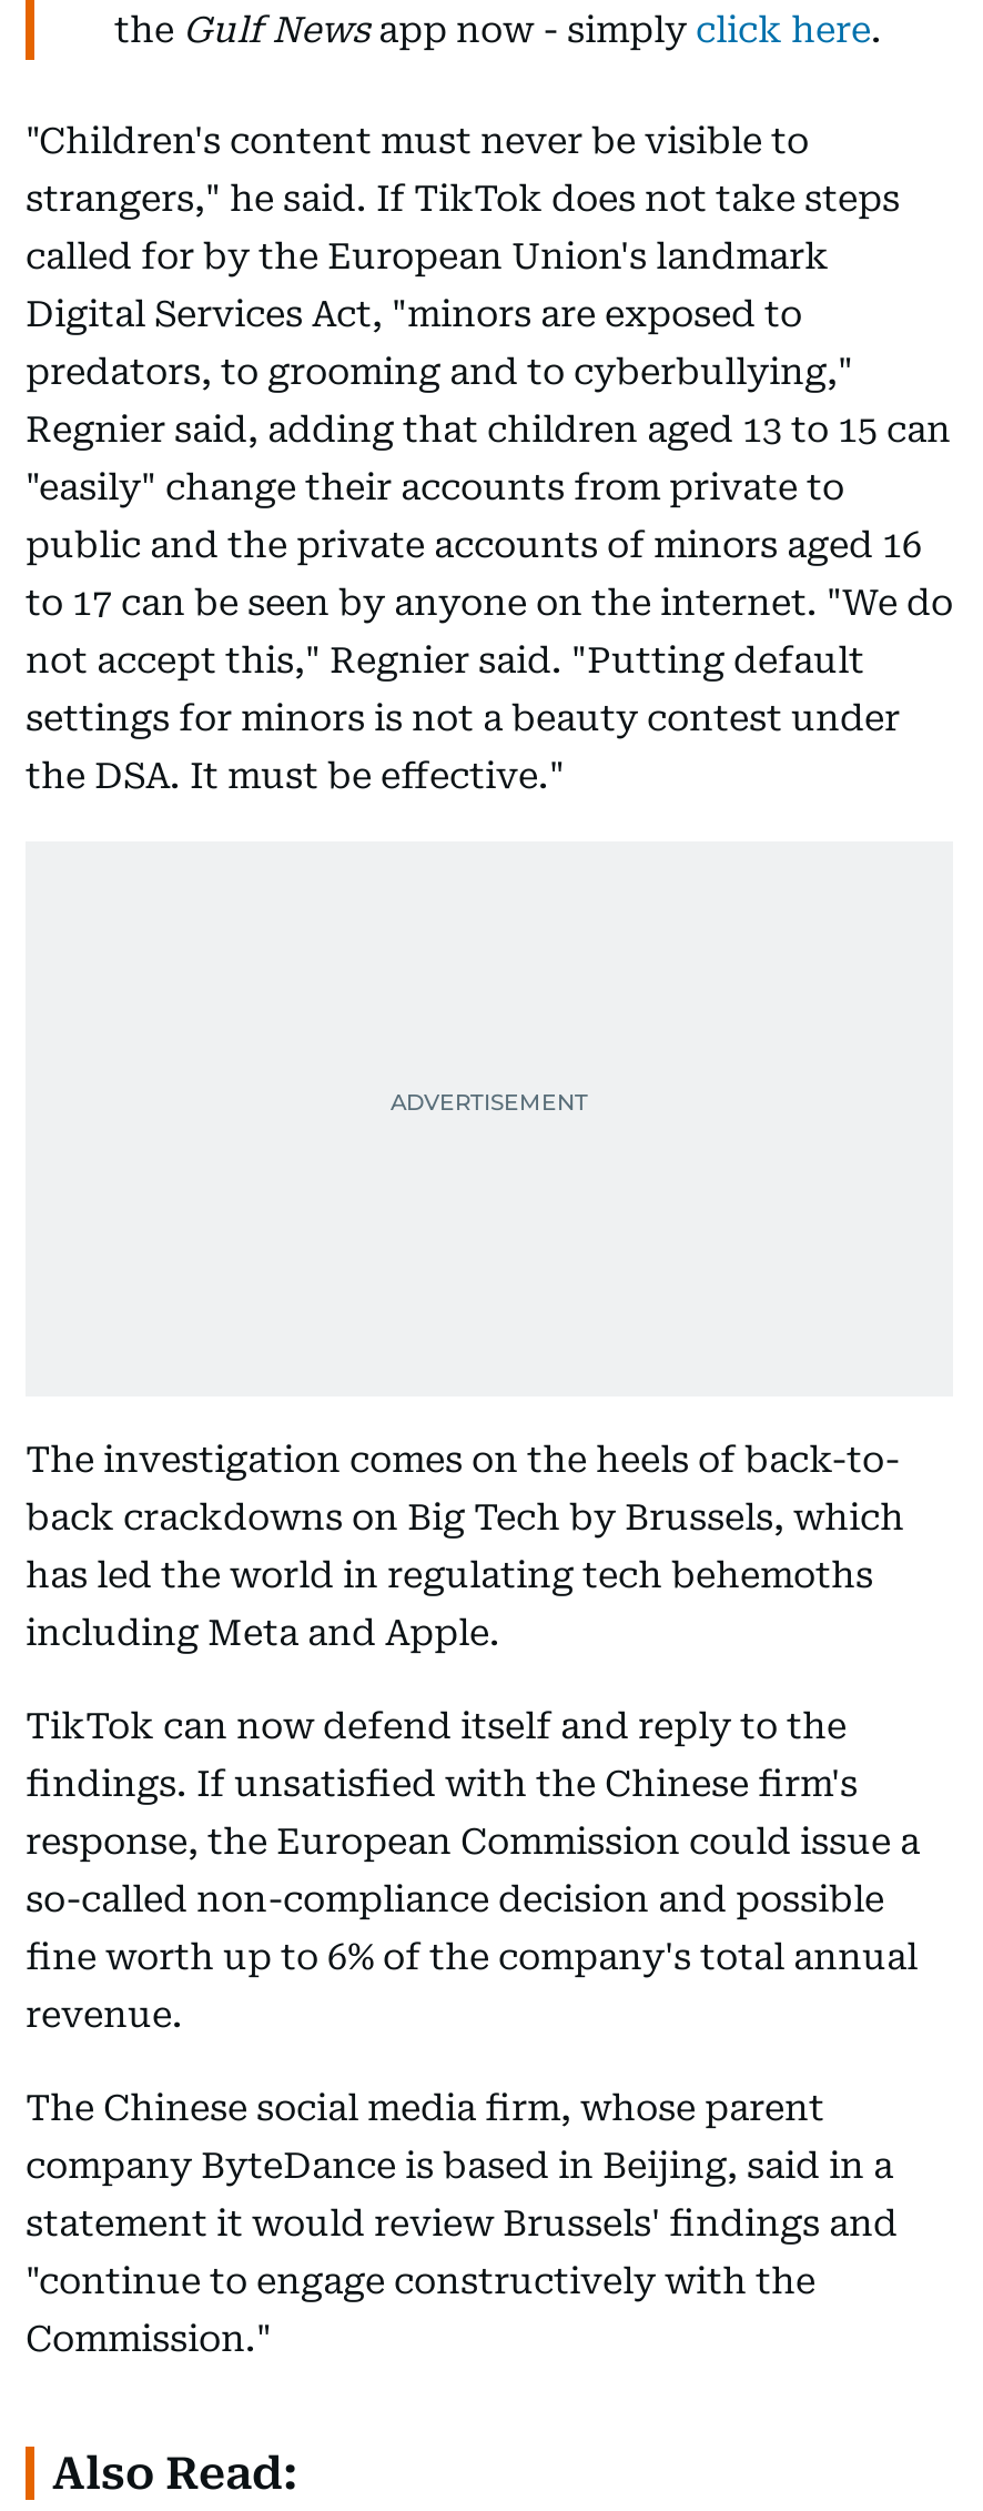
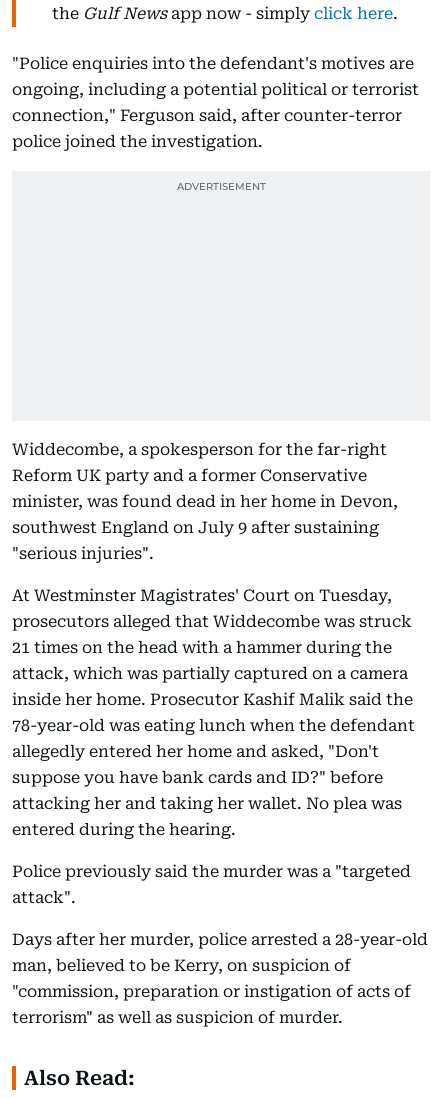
[26,120,953,797] "Children's content must never be visible to | strangers," he said. If TikTok does not take steps | called for by the European Union's landmark | Digital Services Act, "minors are exposed to | predators, to grooming and to cyberbullying," | Regnier said, adding that children aged 13 to 15 can | "easily" change their accounts from private to | public and the private accounts of minors aged 16 | to 17 can be seen by anyone on the internet. "We do | not accept this," Regnier said. "Putting default | settings for minors is not a beauty contest under | the DSA. It must be effective." -> [12,54,419,151] "Police enquiries into the defendant's motives are | ongoing, including a potential political or terrorist | connection," Ferguson said, after counter-terror | police joined the investigation.
[26,1439,920,2360] The investigation comes on the heels of back-to- | back crackdowns on Big Tech by Brussels, which | has led the world in regulating tech behemoths | including Meta and Apple. | TikTok can now defend itself and reply to the | findings. If unsatisfied with the Chinese firm's | response, the European Commission could issue a | so-called non-compliance decision and possible | fine worth up to 6% of the company's total annual | revenue. | The Chinese social media firm, whose parent | company ByteDance is based in Beijing, said in a | statement it would review Brussels' findings and | "continue to engage constructively with the | Commission." -> [12,440,428,1027] Widdecombe, a spokesperson for the far-right | Reform UK party and a former Conservative | minister, was found dead in her home in Devon, | southwest England on July 9 after sustaining | "serious injuries". | At Westminster Magistrates' Court on Tuesday, | prosecutors alleged that Widdecombe was struck | 21 times on the head with a hammer during the | attack, which was partially captured on a camera | inside her home. Prosecutor Kashif Malik said the | 78-year-old was eating lunch when the defendant | allegedly entered her home and asked, "Don't | suppose you have bank cards and ID?" before | attacking her and taking her wallet. No plea was | entered during the hearing. | Police previously said the murder was a "targeted | attack". | Days after her murder, police arrested a 28-year-old | man, believed to be Kerry, on suspicion of | "commission, preparation or instigation of acts of | terrorism" as well as suspicion of murder.

